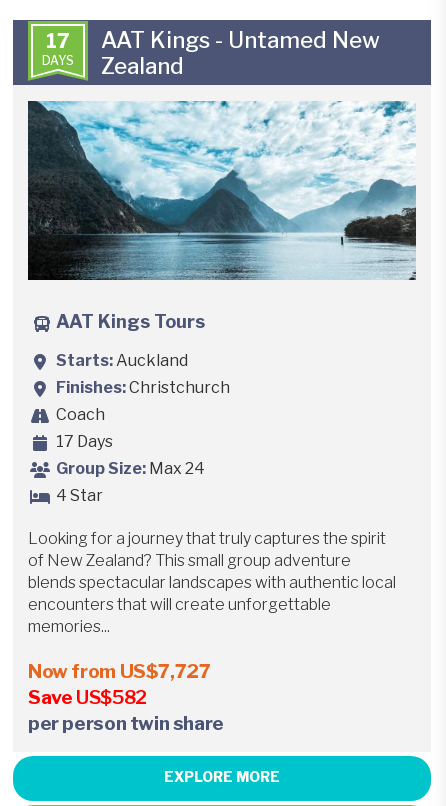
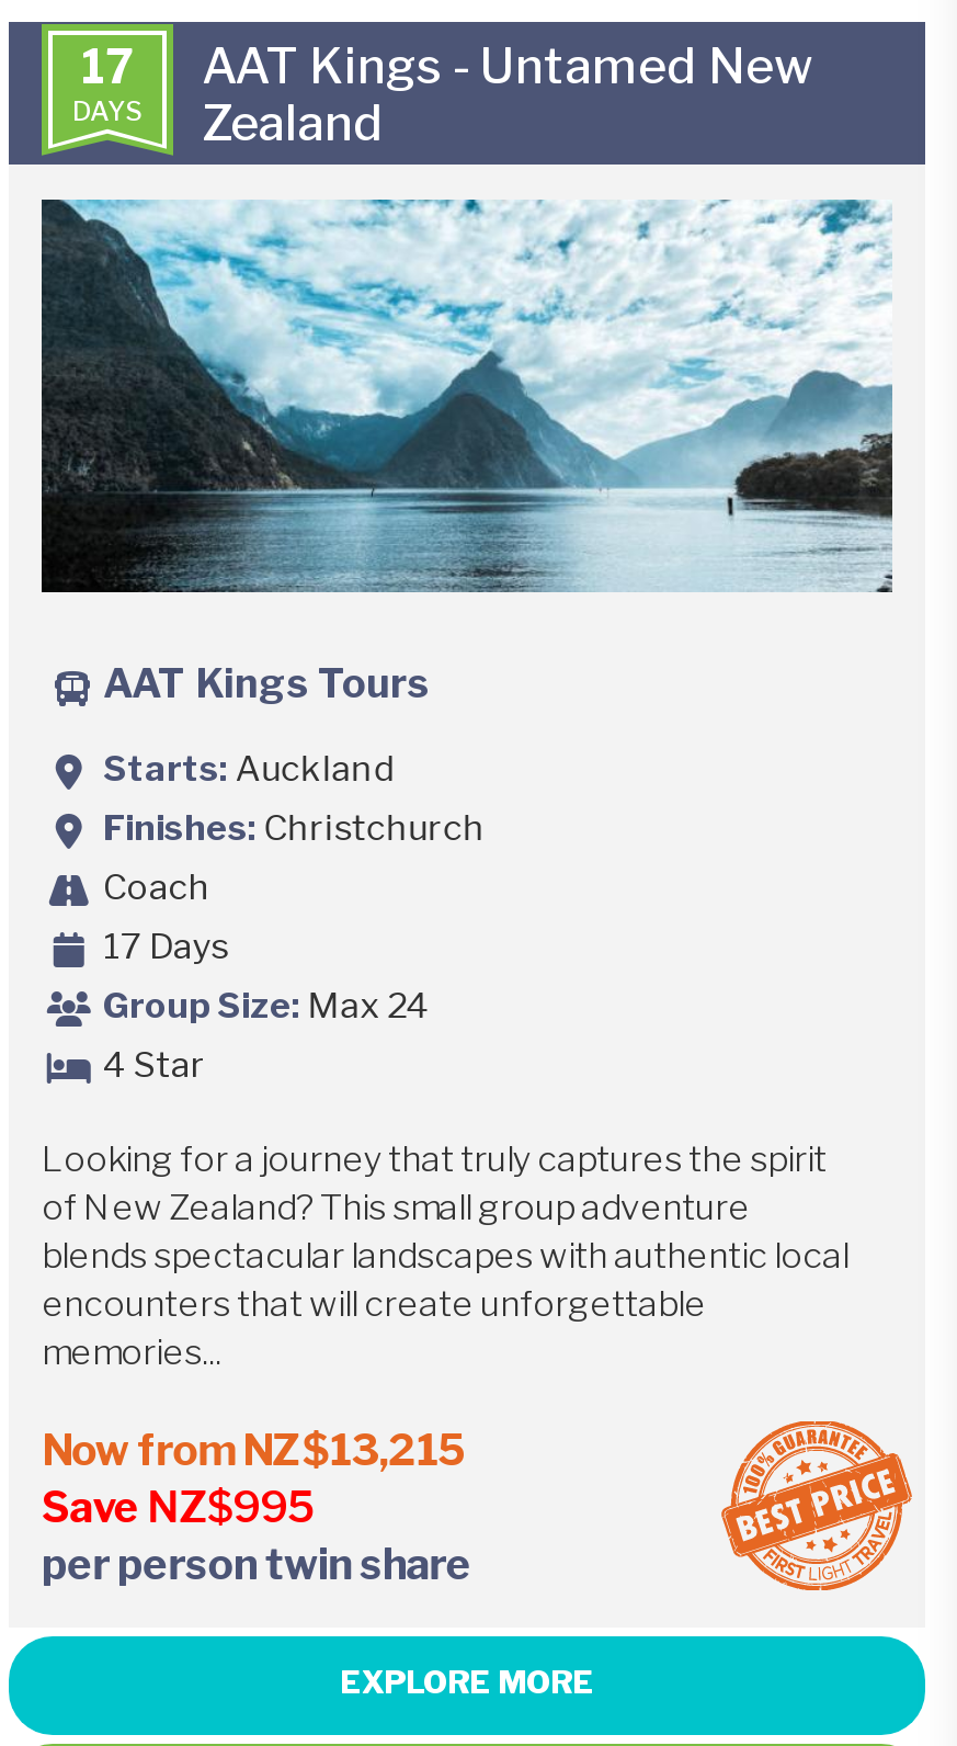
none -> [719,1419,914,1592] [image]
[28,658,210,682] Now from US$7,727 -> [42,1422,465,1475] Now from NZ$13,215
[28,684,147,708] Save US$582 -> [42,1479,313,1532] Save NZ$995

